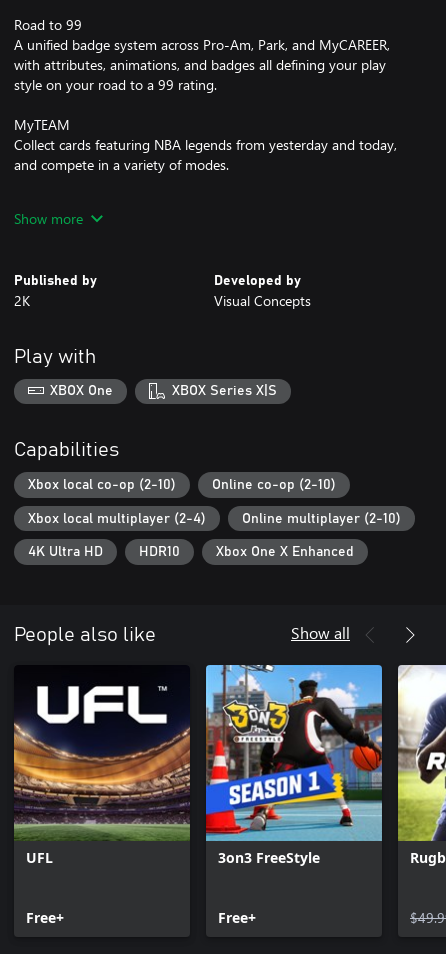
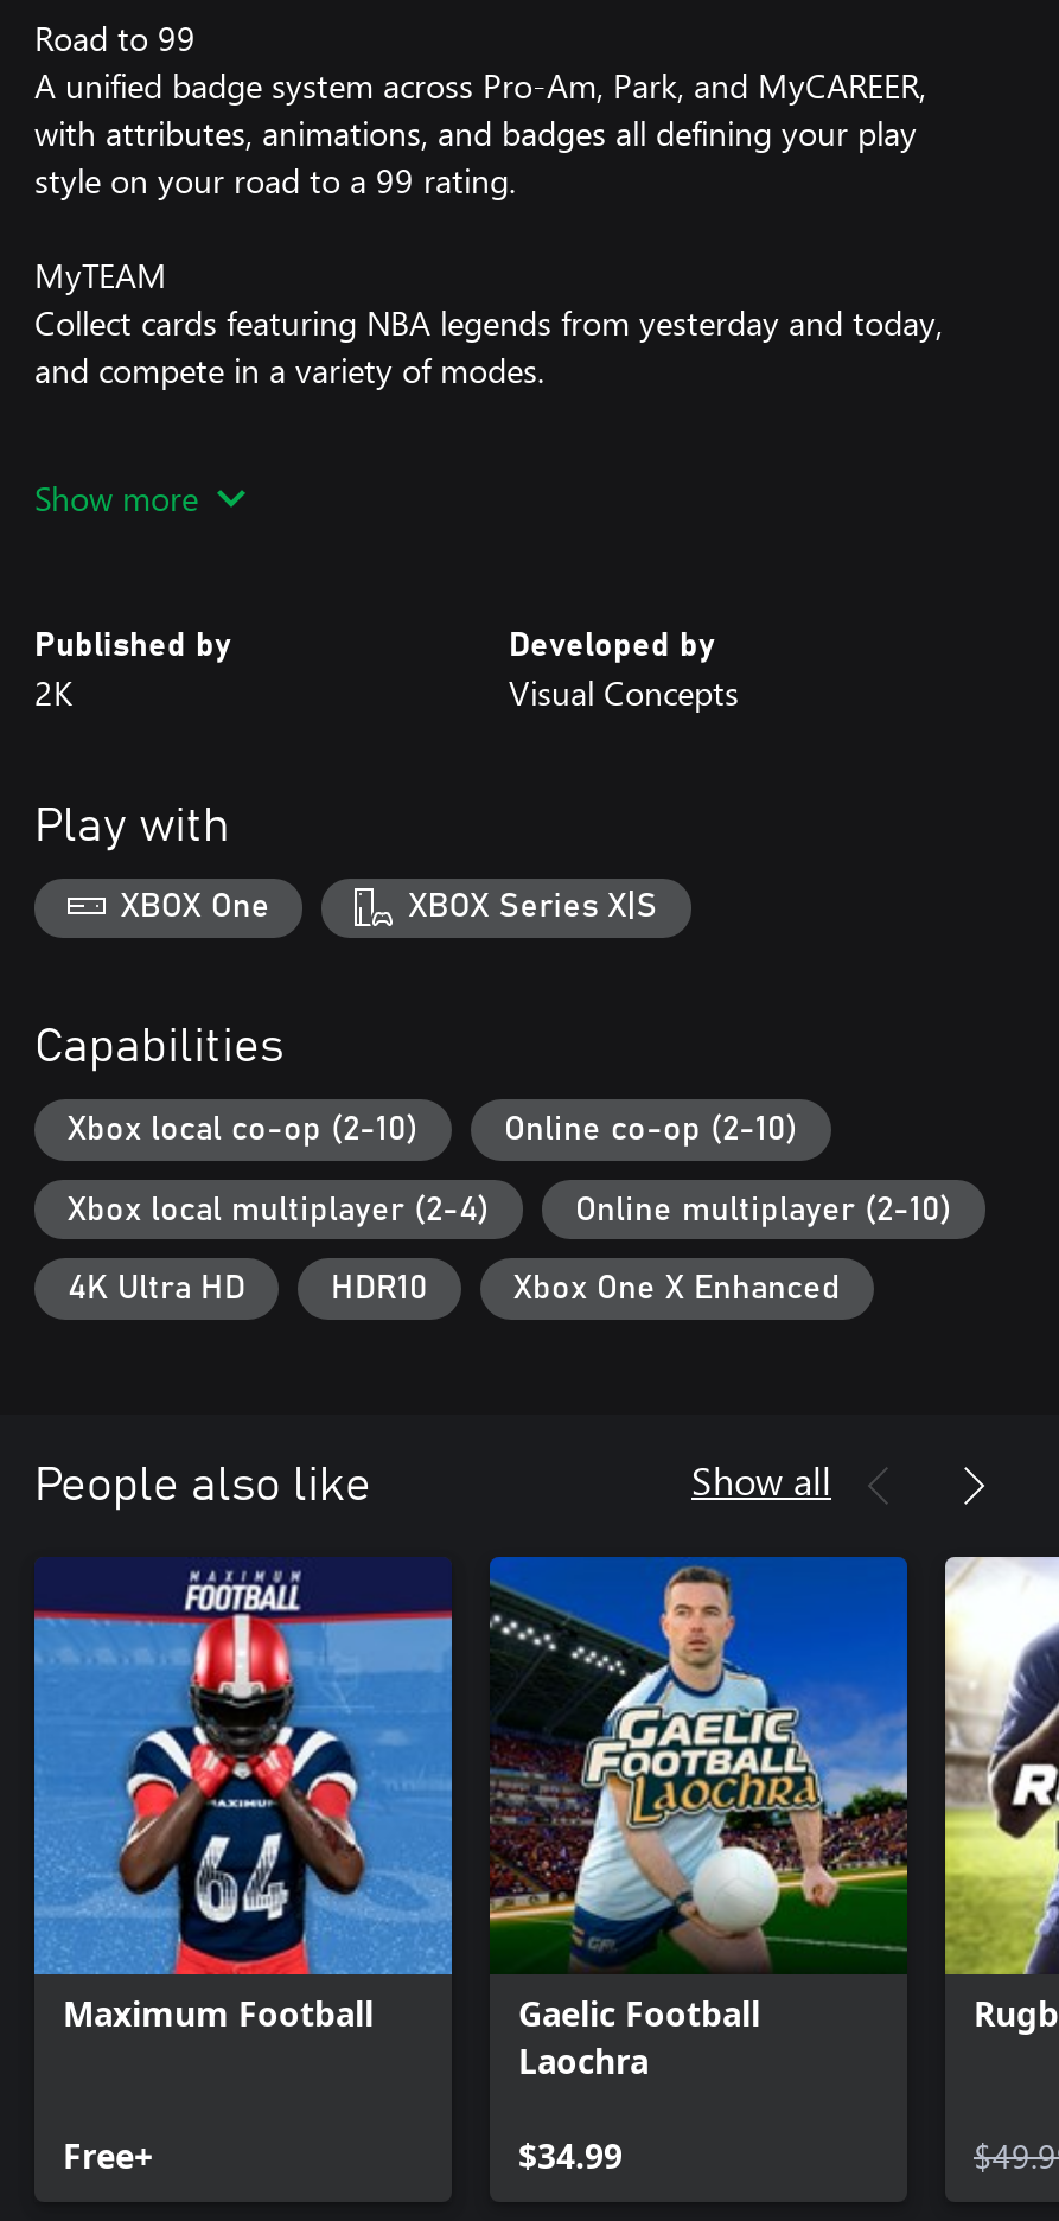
[13,665,191,867] [image] | UFL -> [32,1557,454,2036] [image] | Maximum Football
[205,664,383,867] [image] | 3on3 FreeStyle -> [487,1555,910,2083] [image] | Gaelic Football | Laochra
[218,908,256,927] Free+ -> [518,2133,623,2178] $34.99

